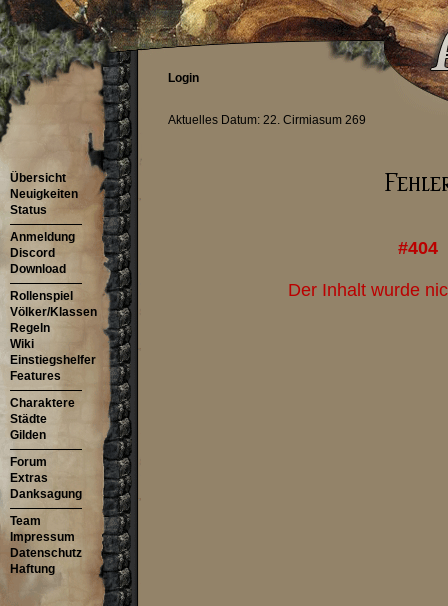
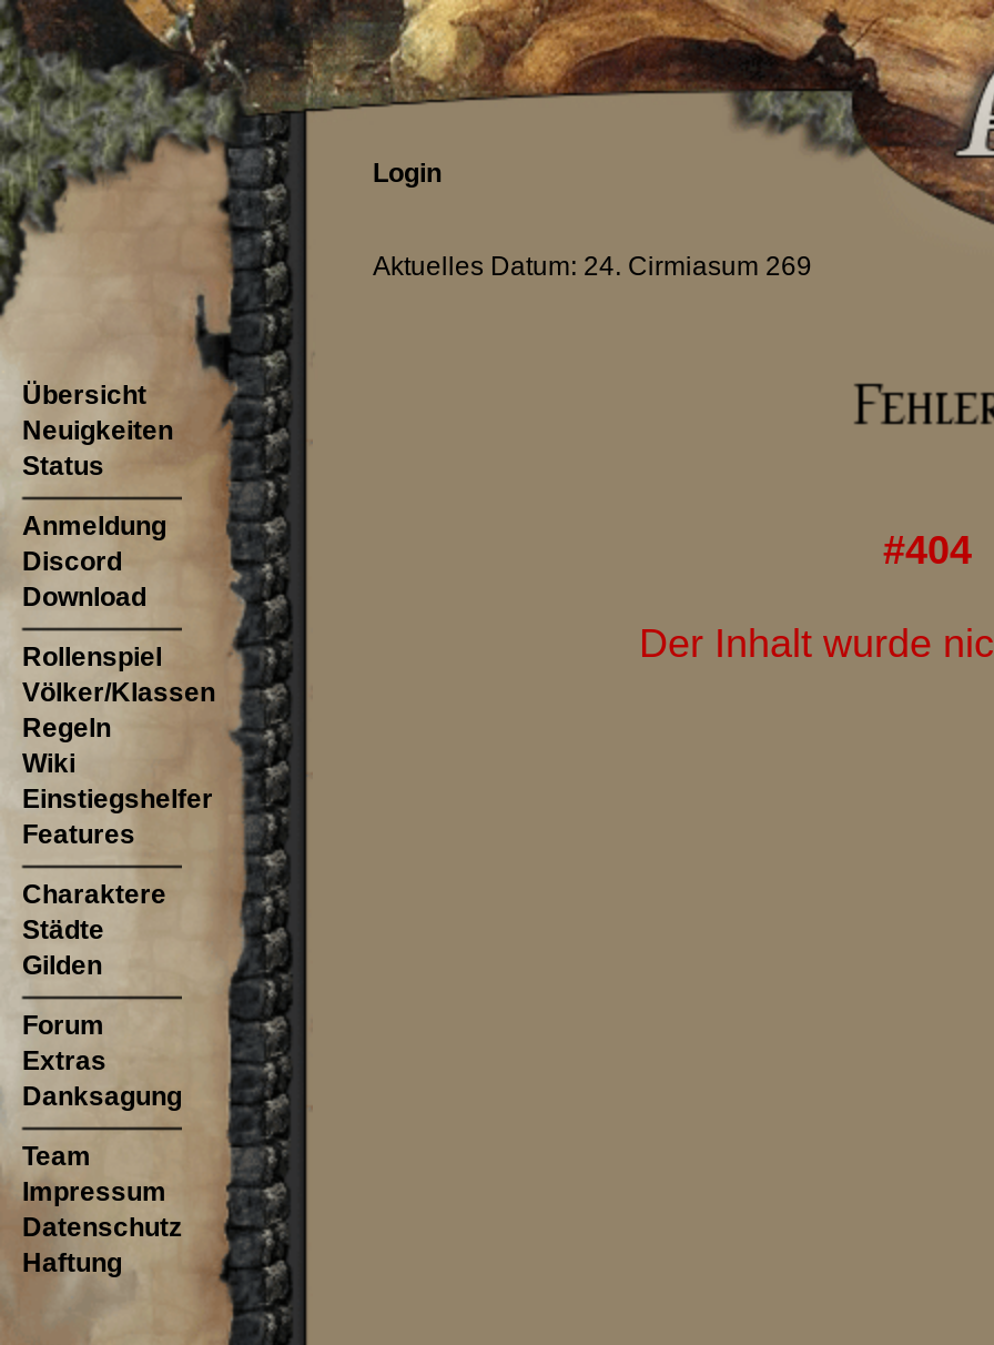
[168,113,366,127] Aktuelles Datum: 22. Cirmiasum 269 -> [373,251,812,282] Aktuelles Datum: 24. Cirmiasum 269

